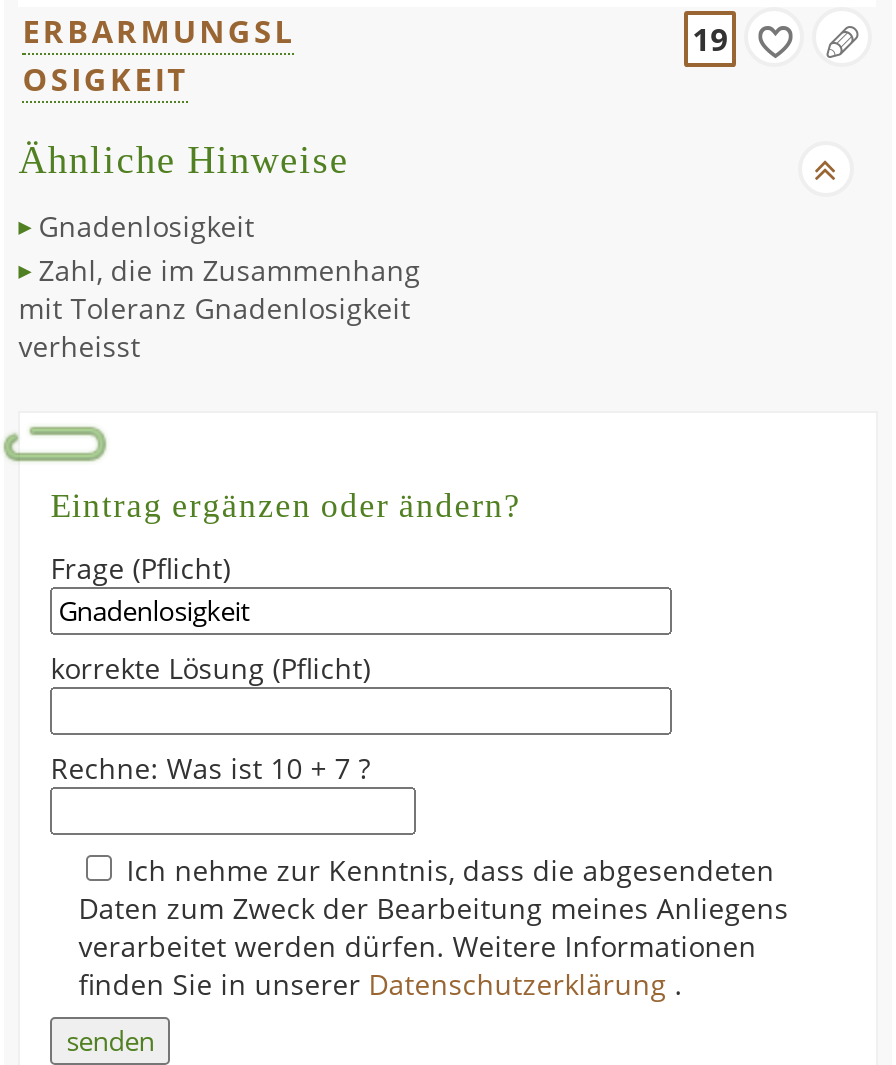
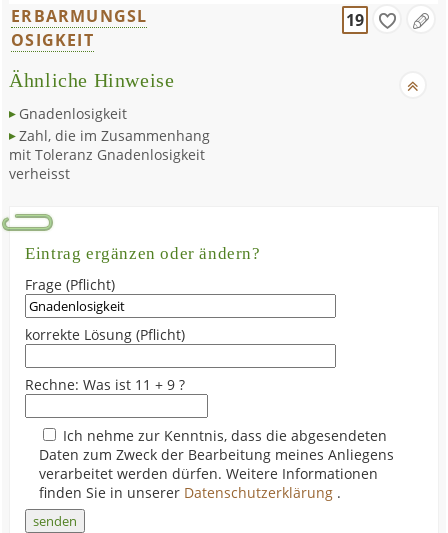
[50,749,370,787] Rechne: Was ist 10 + 7 ? -> [25,375,185,394] Rechne: Was ist 11 + 9 ?

